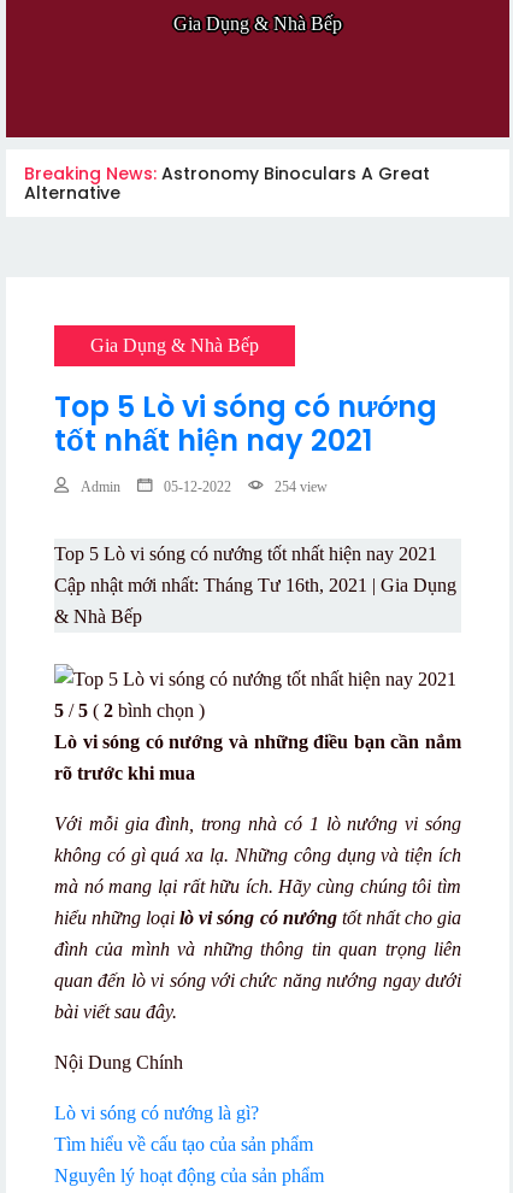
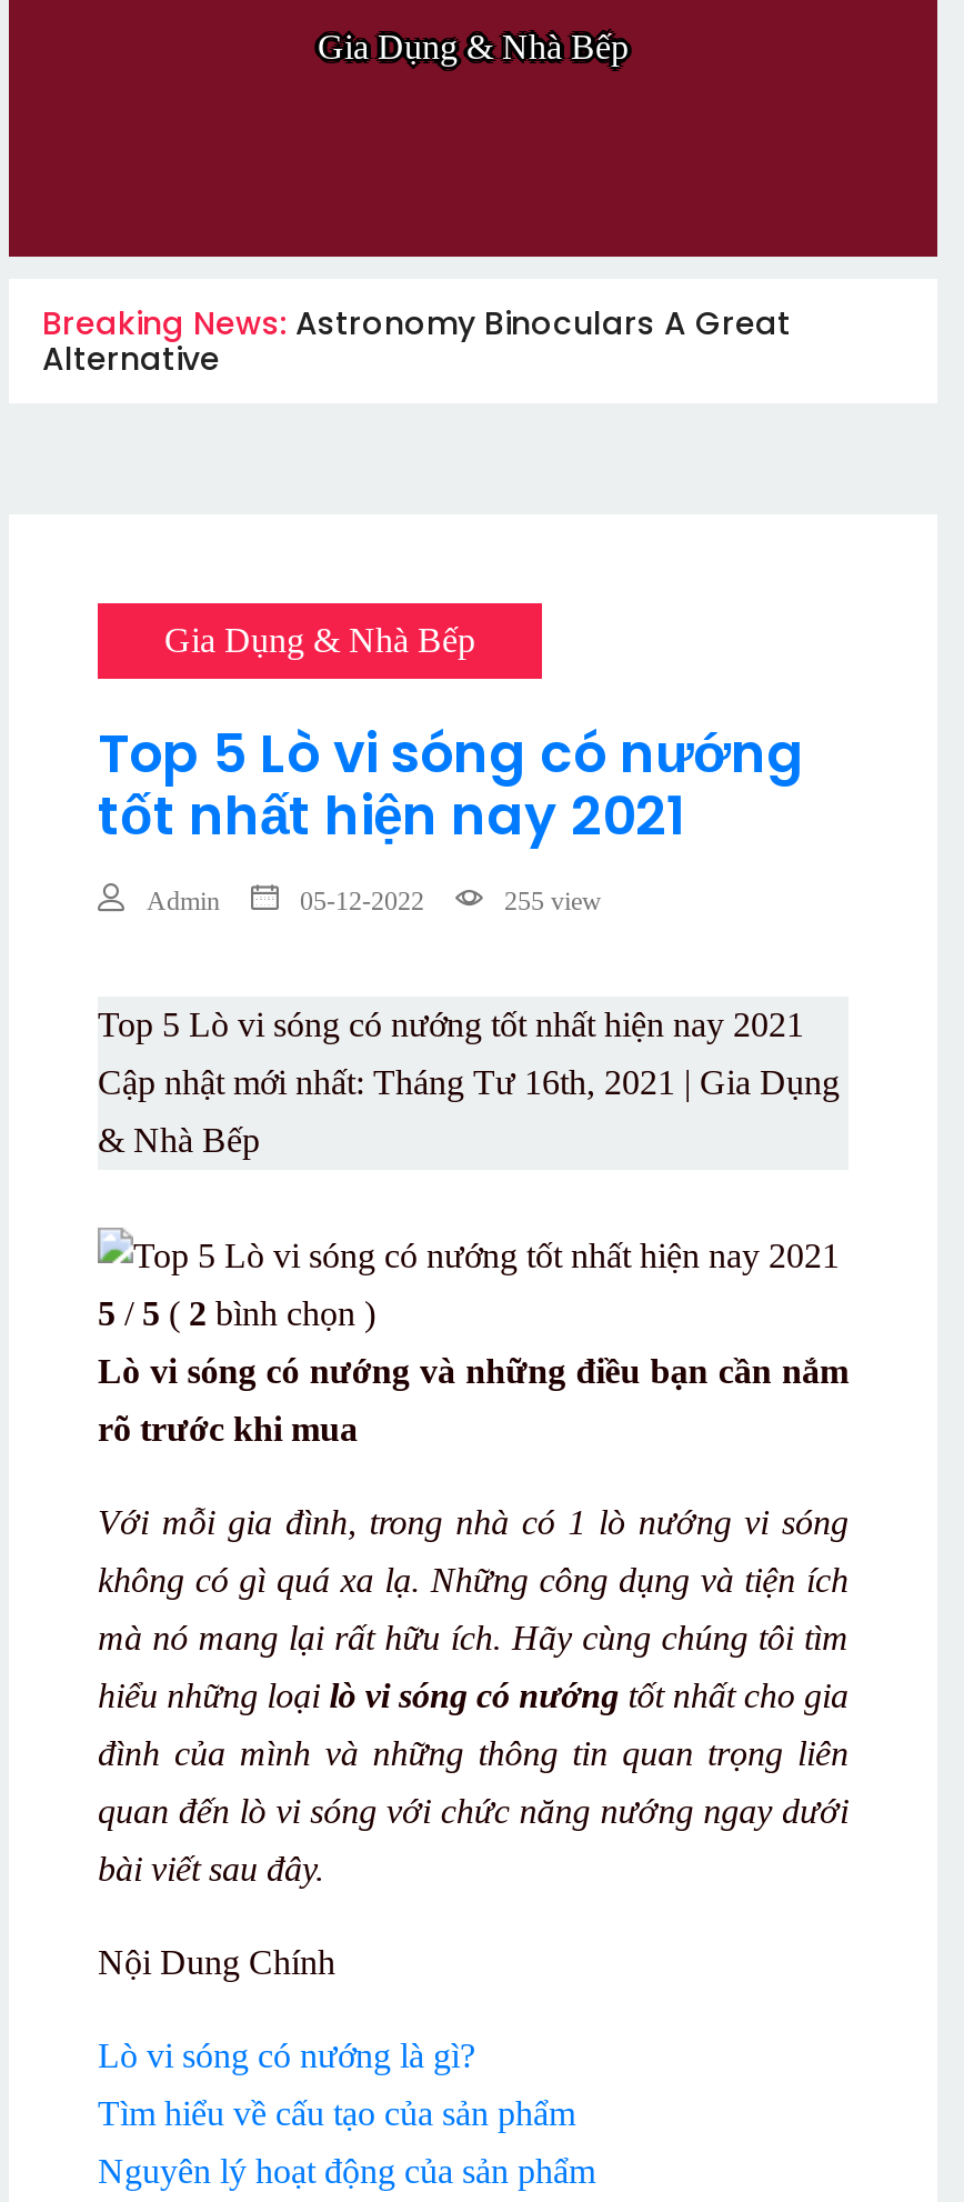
[275,478,328,495] 254 view -> [504,884,602,915] 255 view

